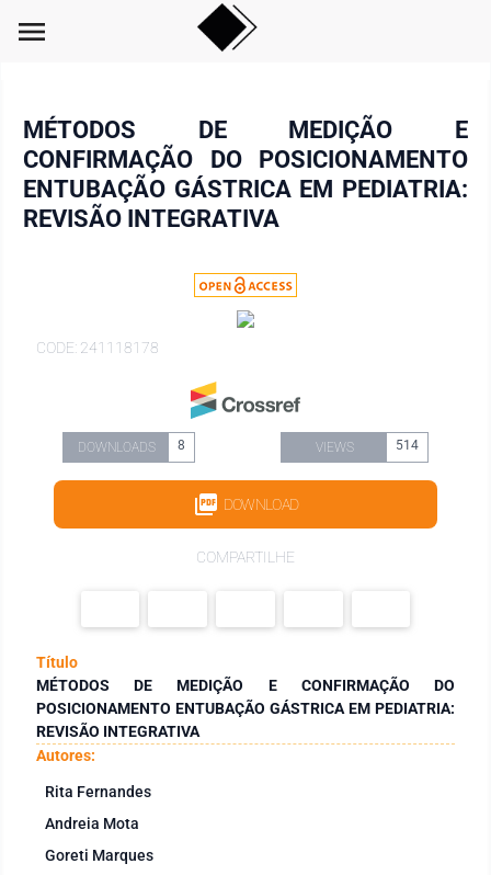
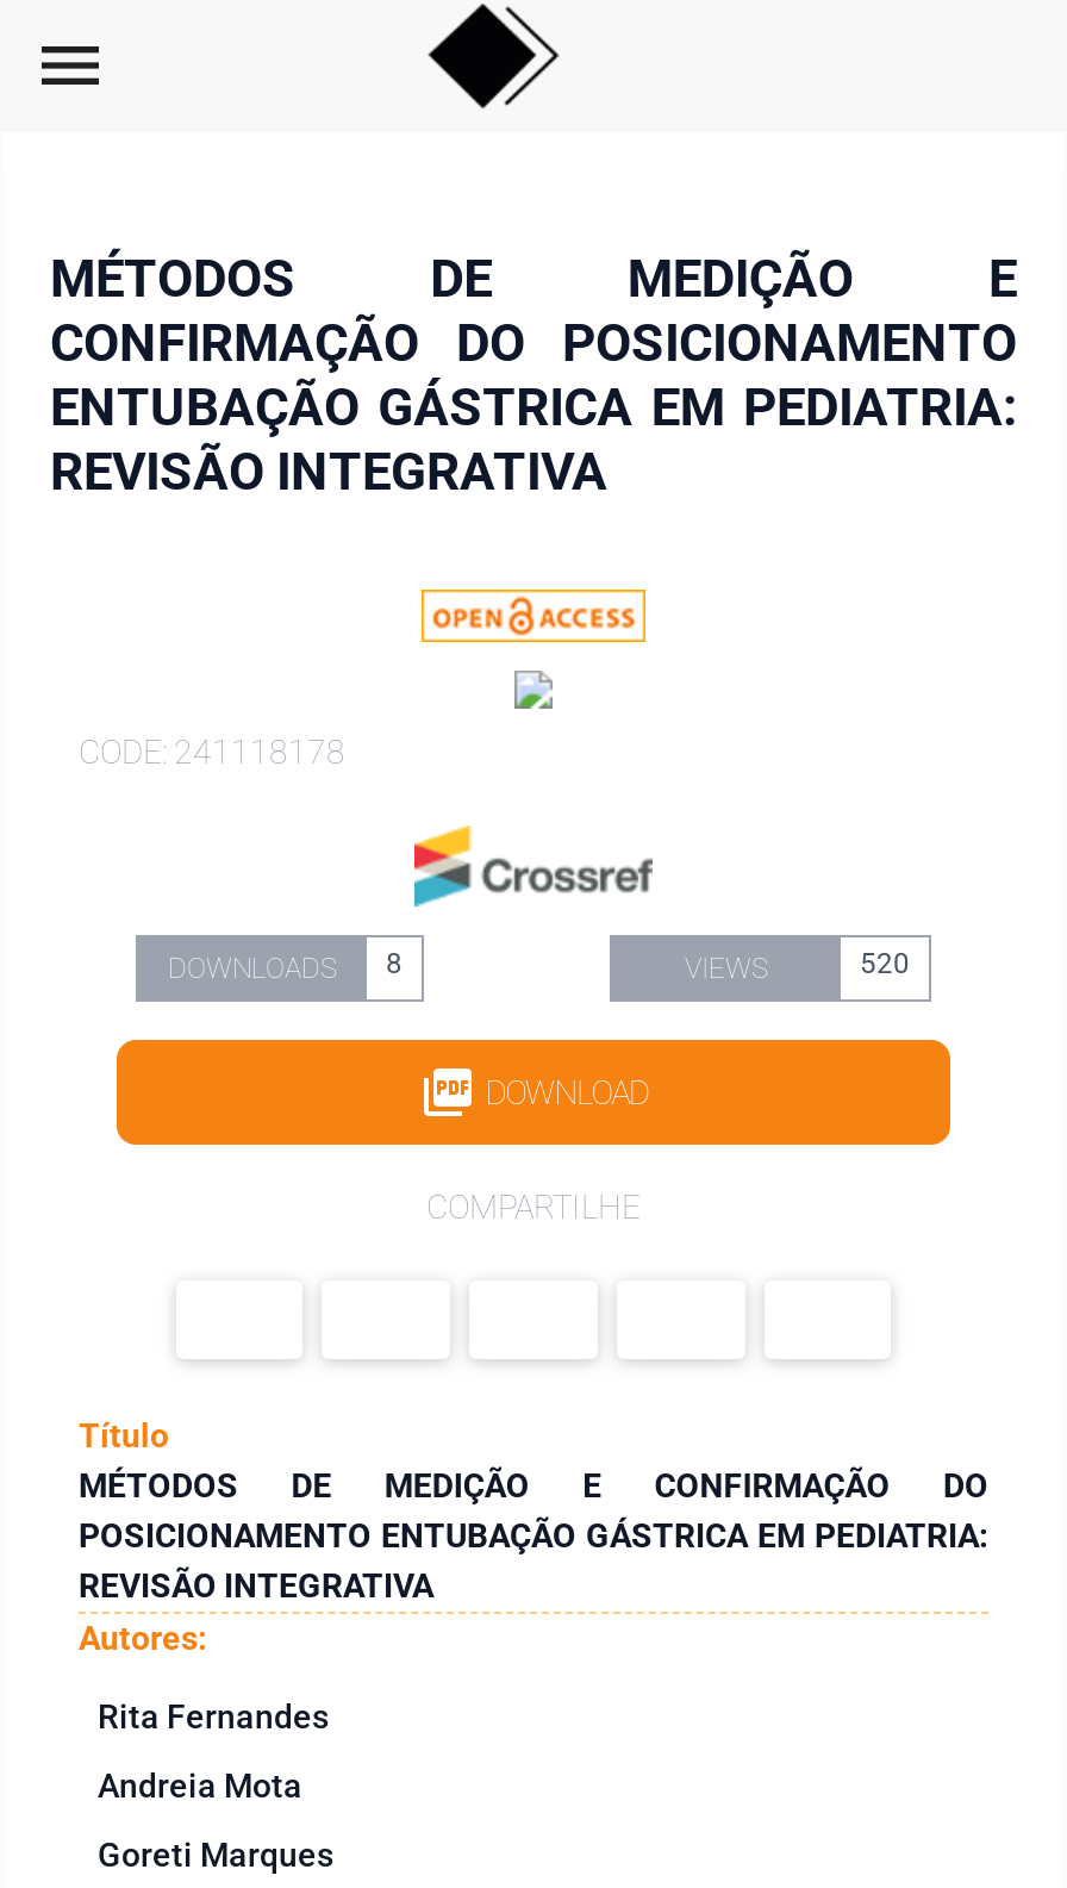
[396,438,419,453] 514 -> [860,947,910,980] 520

